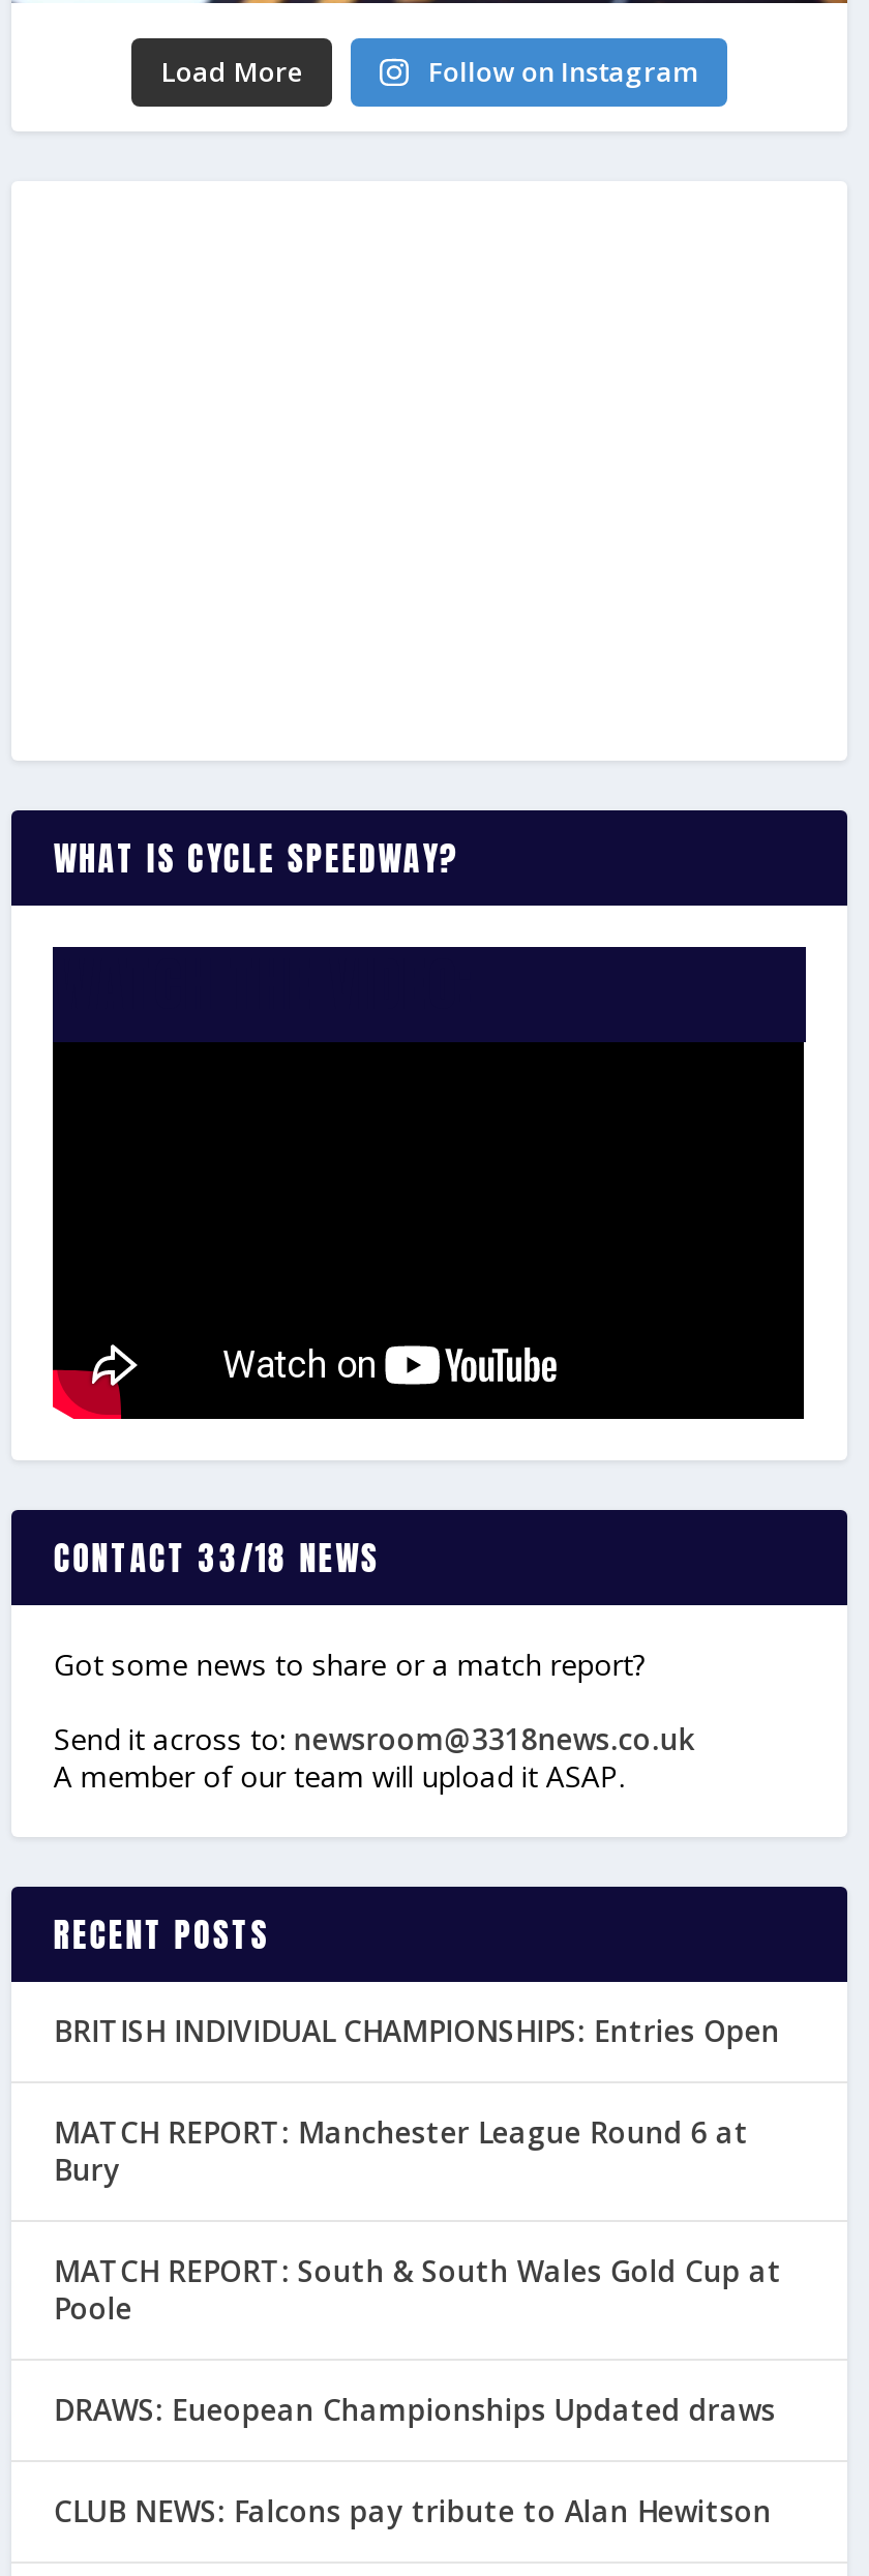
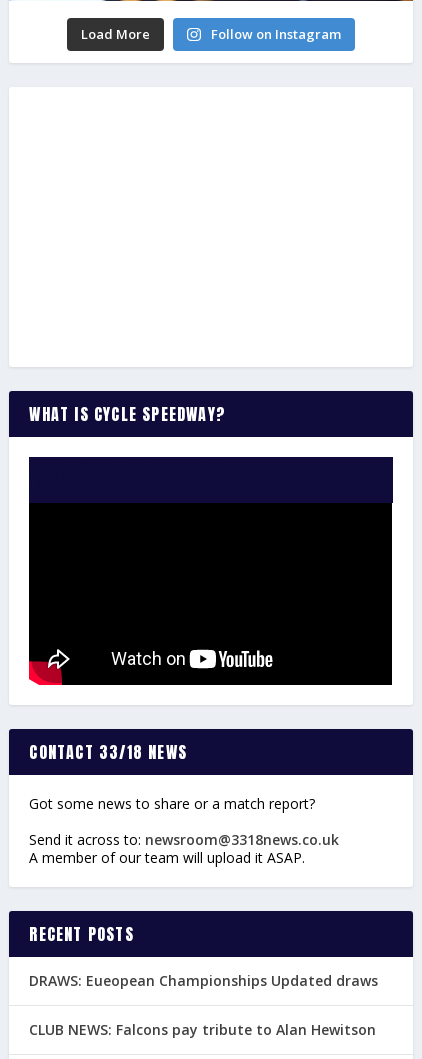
[54,2010,782,2327] BRITISH INDIVIDUAL CHAMPIONSHIPS: Entries Open | MATCH REPORT: Manchester League Round 6 at | Bury | MATCH REPORT: South & South Wales Gold Cup at | Poole -> none

